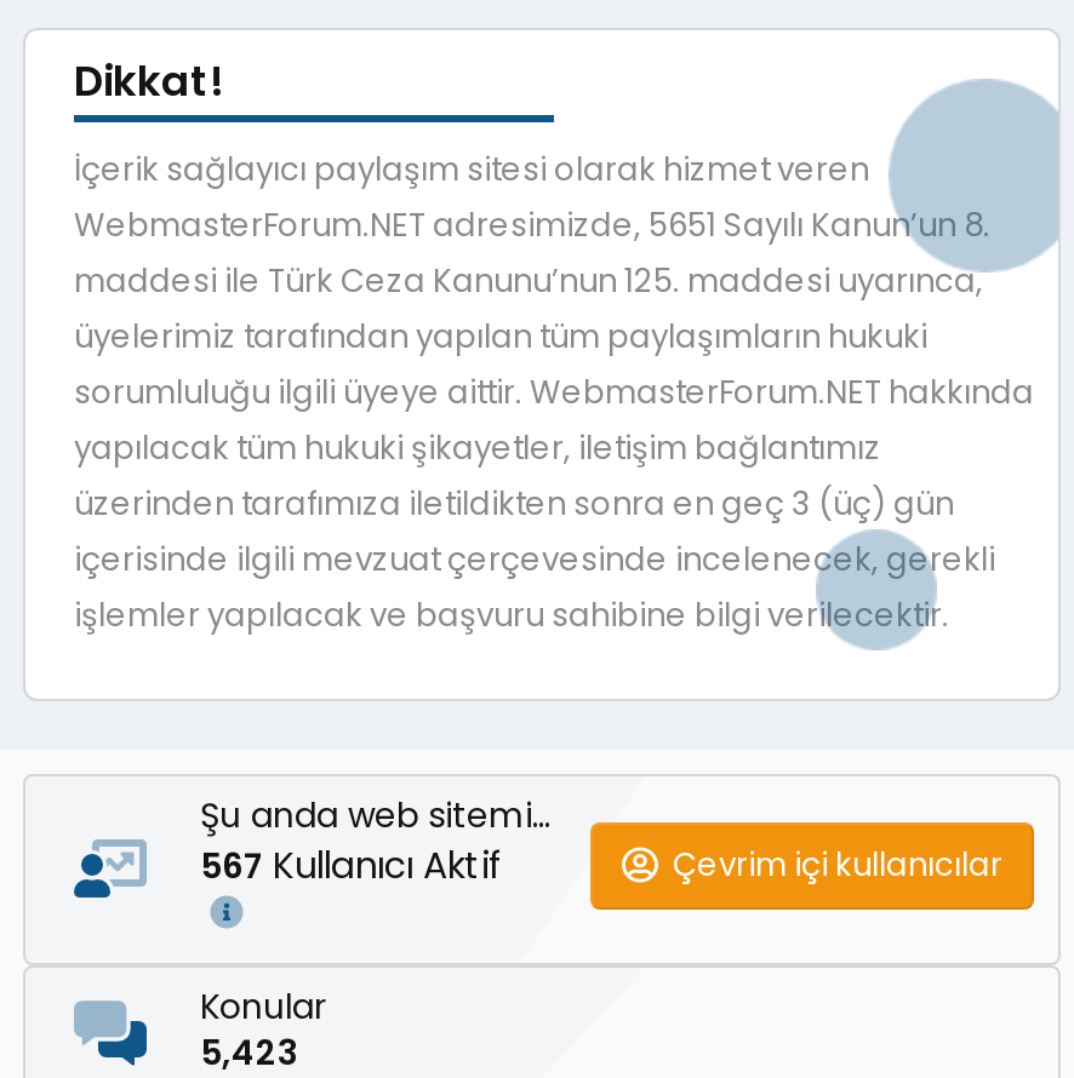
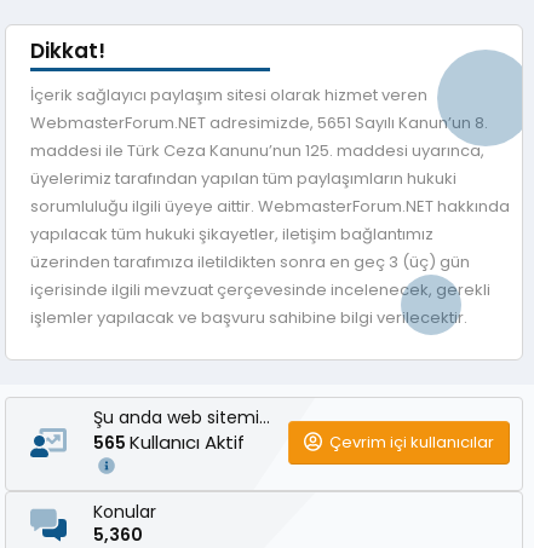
[200,840,513,891] 567 Kullanıcı Aktif -> [93,429,249,455] 565 Kullanıcı Aktif
[200,1028,299,1077] 5,423 -> [93,523,143,547] 5,360

